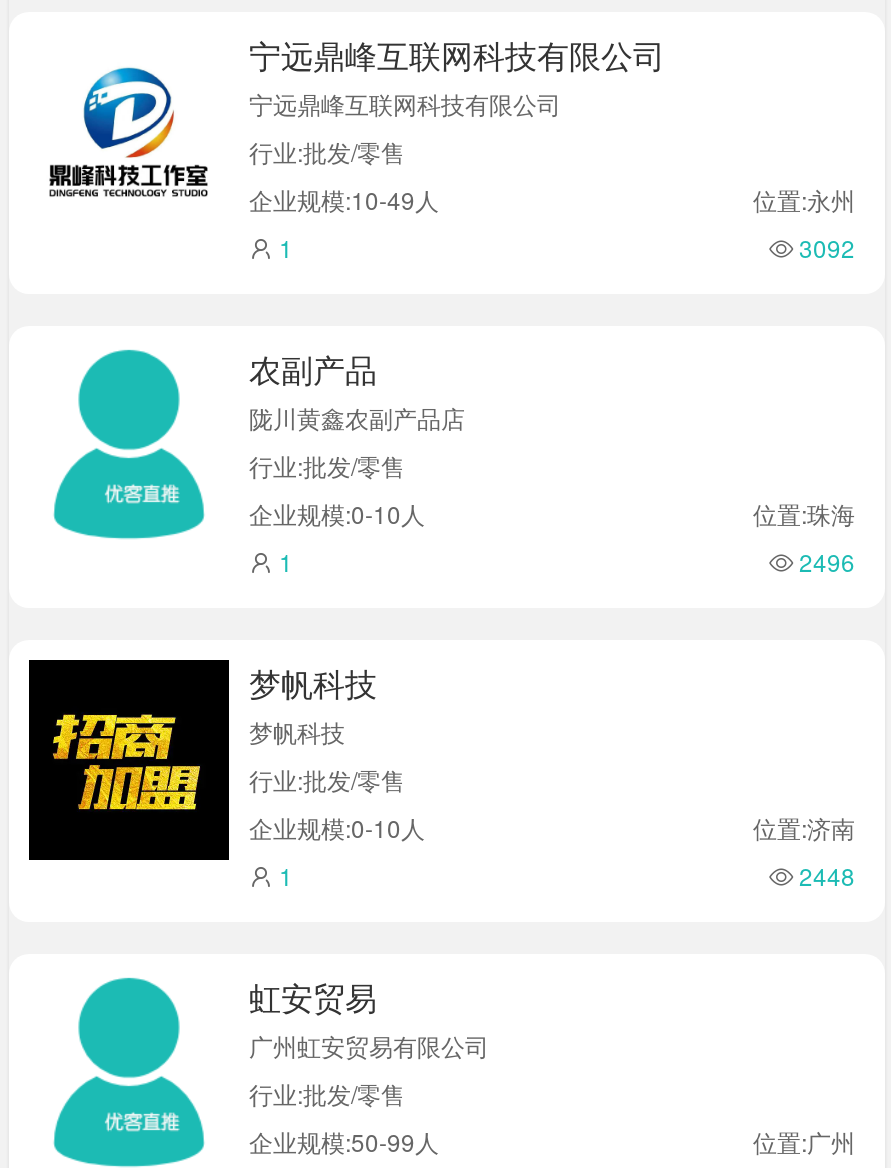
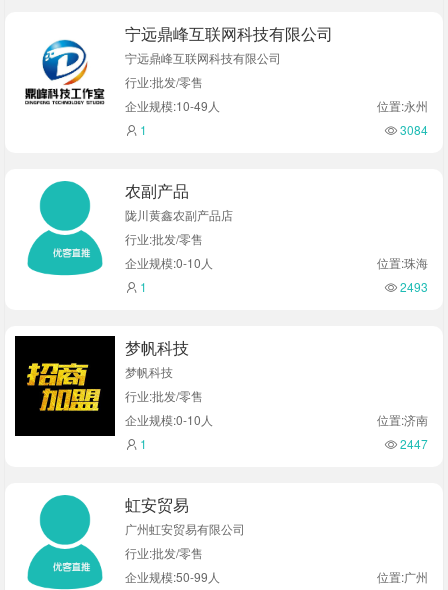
[799,230,855,264] 3092 -> [400,121,428,138] 3084
[799,544,855,578] 2496 -> [400,278,428,295] 2493
[799,858,855,892] 2448 -> [400,435,428,452] 2447

